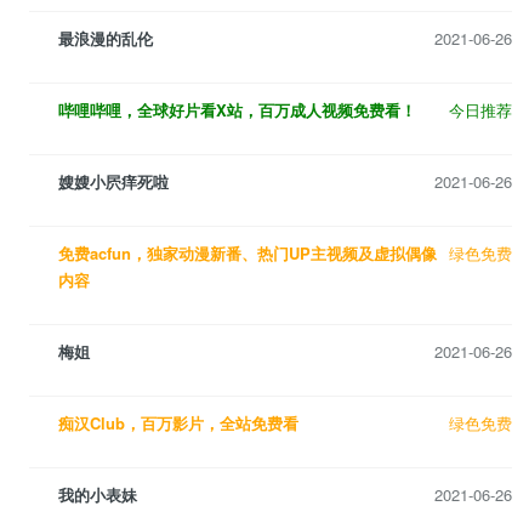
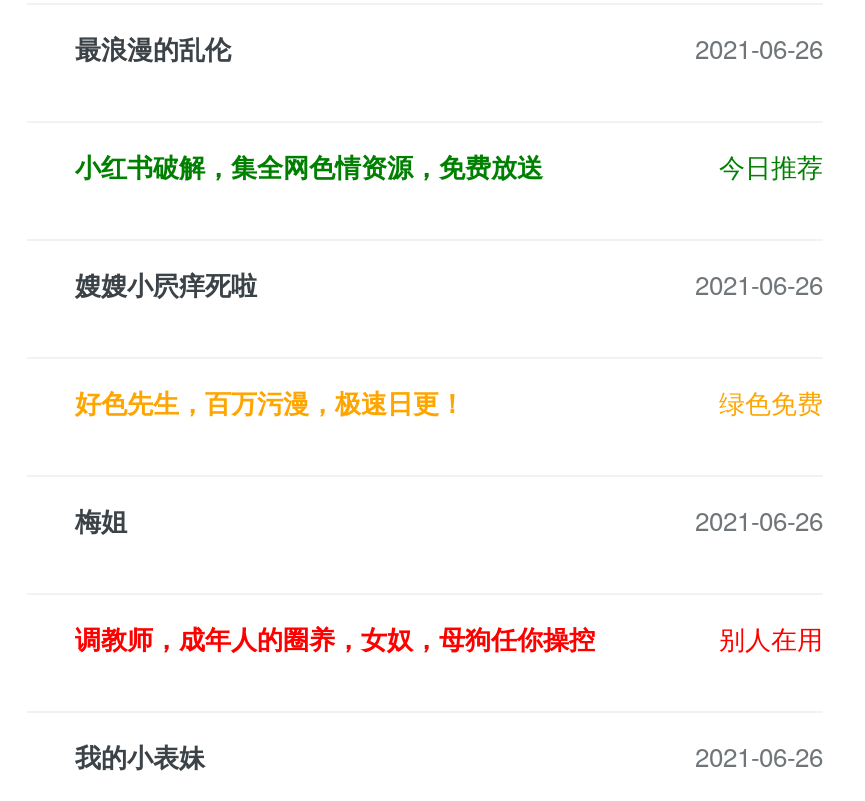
[58,98,416,121] 哔哩哔哩，全球好片看X站，百万成人视频免费看！ -> [75,147,543,185] 小红书破解，集全网色情资源，免费放送
[58,241,437,291] 免费acfun，独家动漫新番、热门UP主视频及虚拟偶像 | 内容 -> [75,383,465,421] 好色先生，百万污漫，极速日更！
[58,411,512,434] 绿色免费 | 痴汉Club，百万影片，全站免费看 -> [75,619,823,657] 别人在用 | 调教师，成年人的圈养，女奴，母狗任你操控

